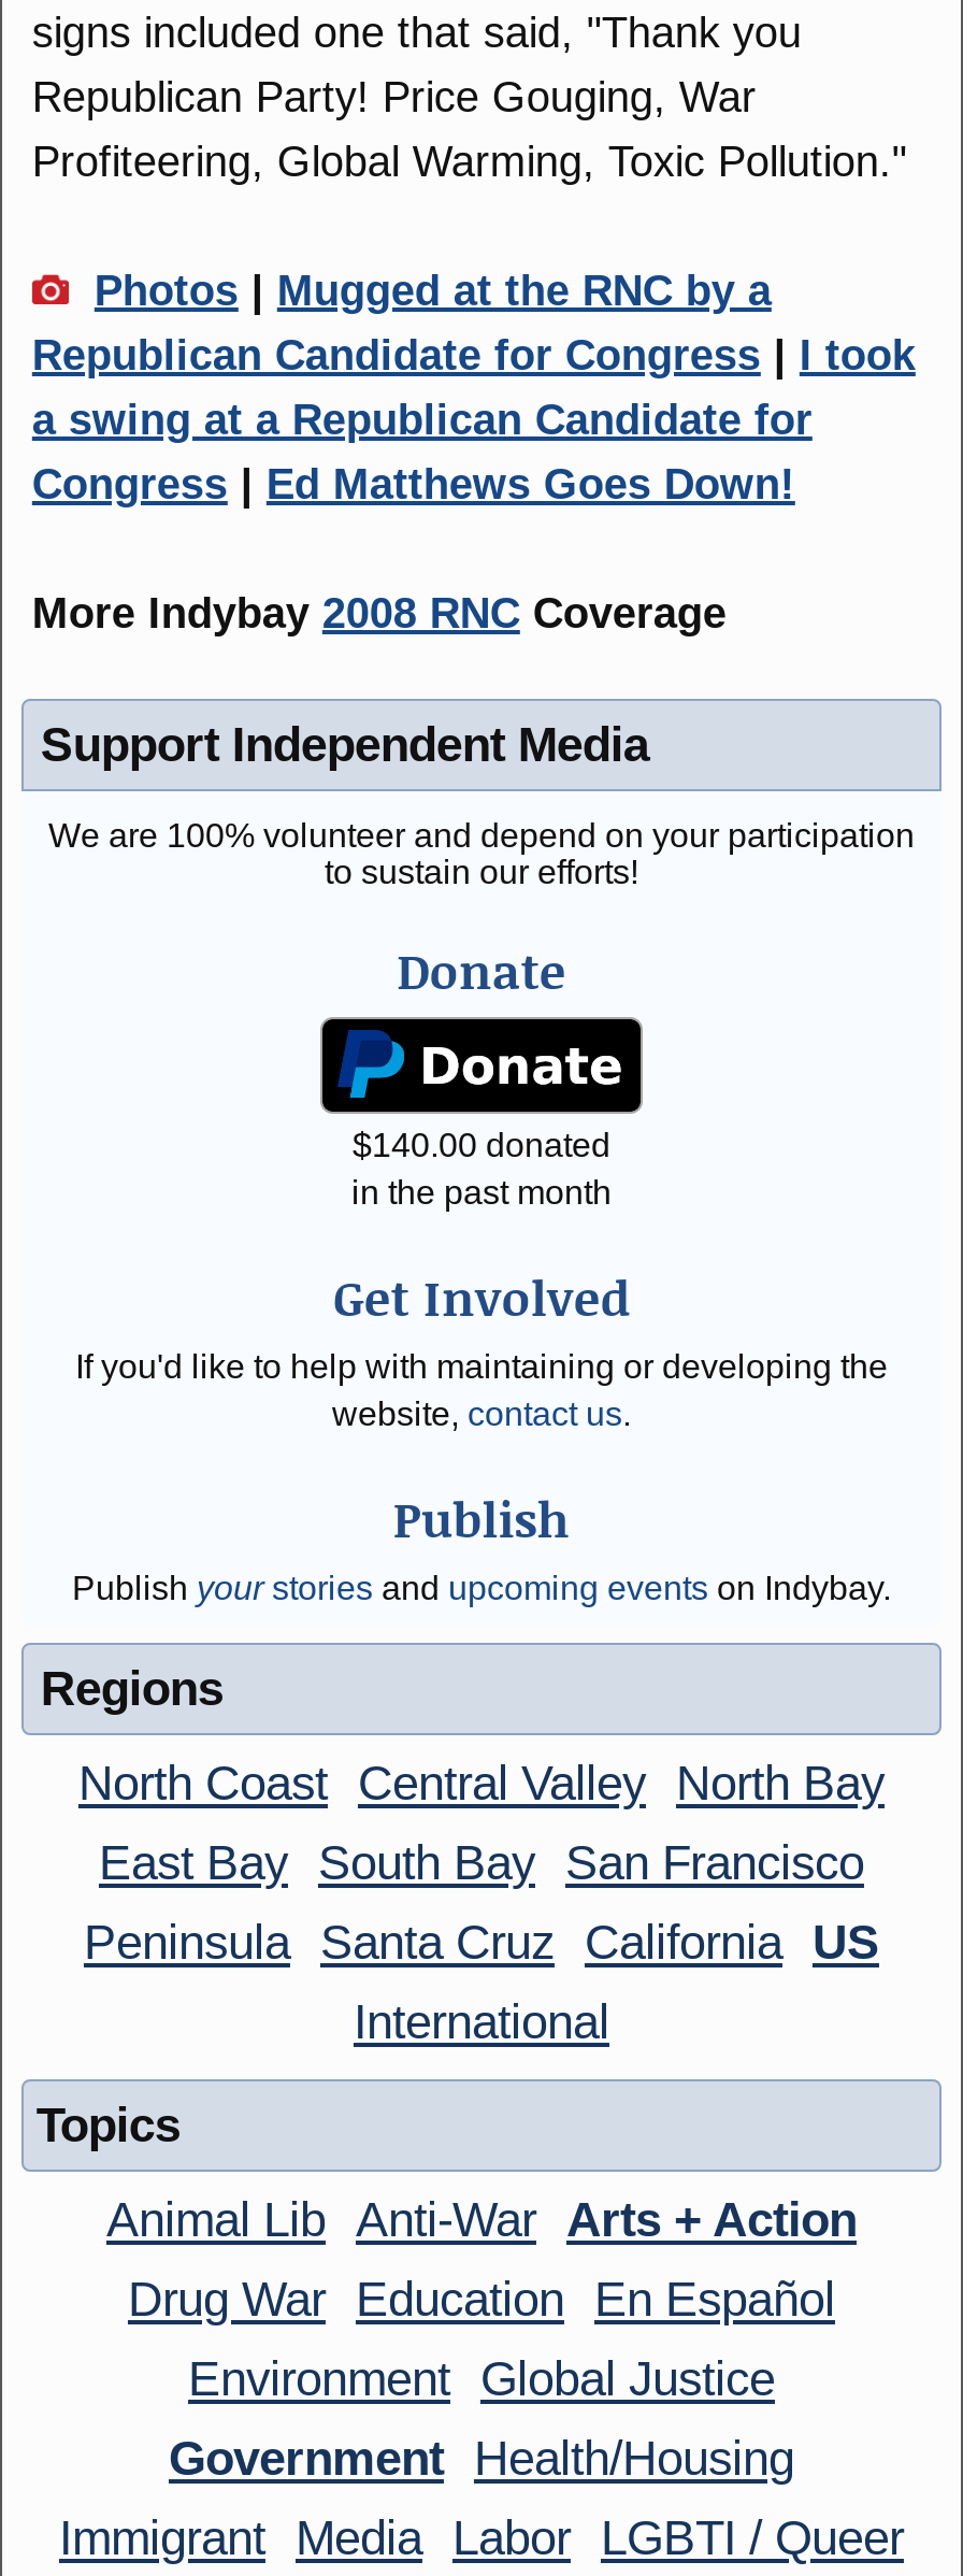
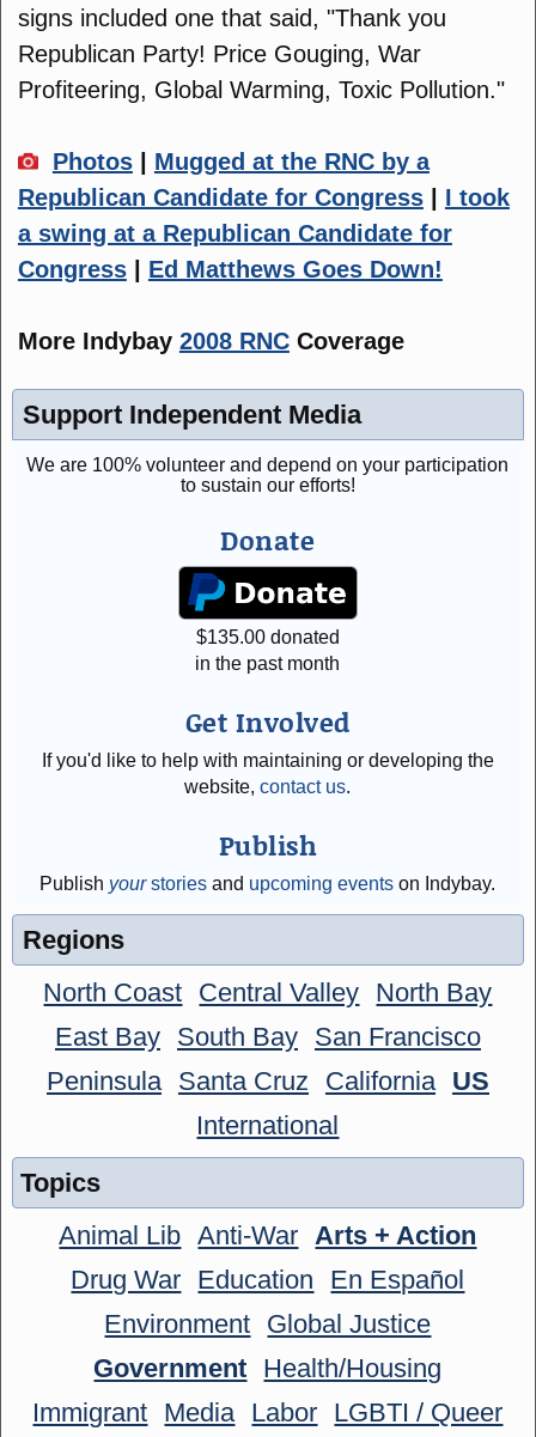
[353,1126,610,1163] $140.00 donated -> [196,627,340,647] $135.00 donated

